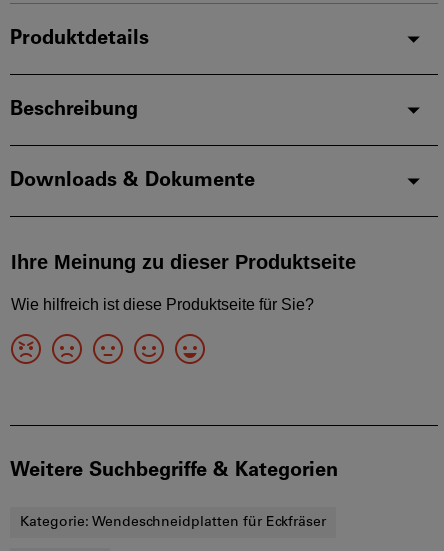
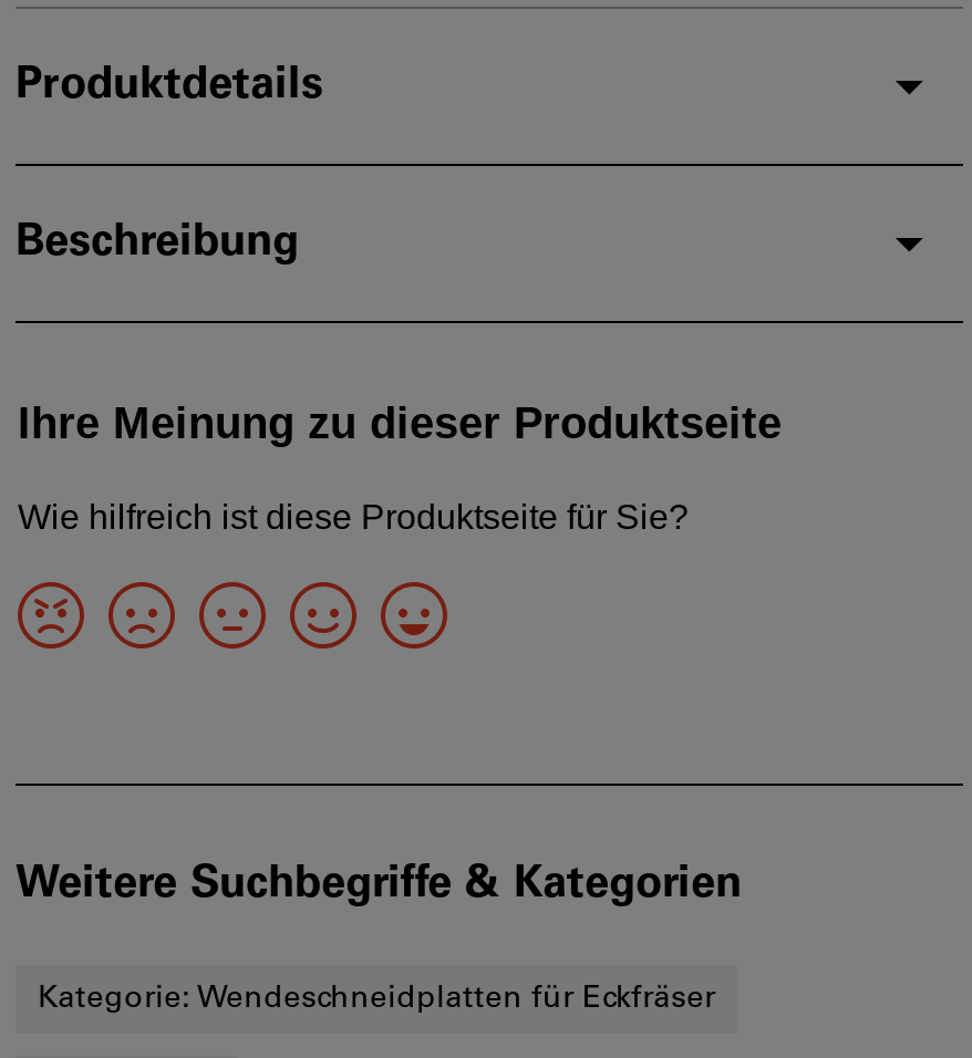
[10,171,255,191] Downloads & Dokumente -> none

